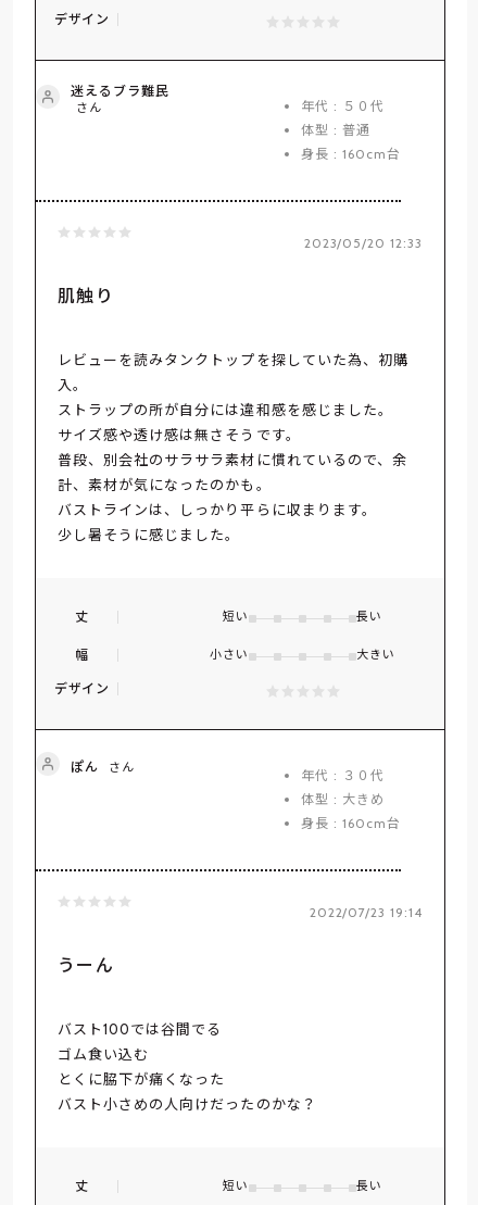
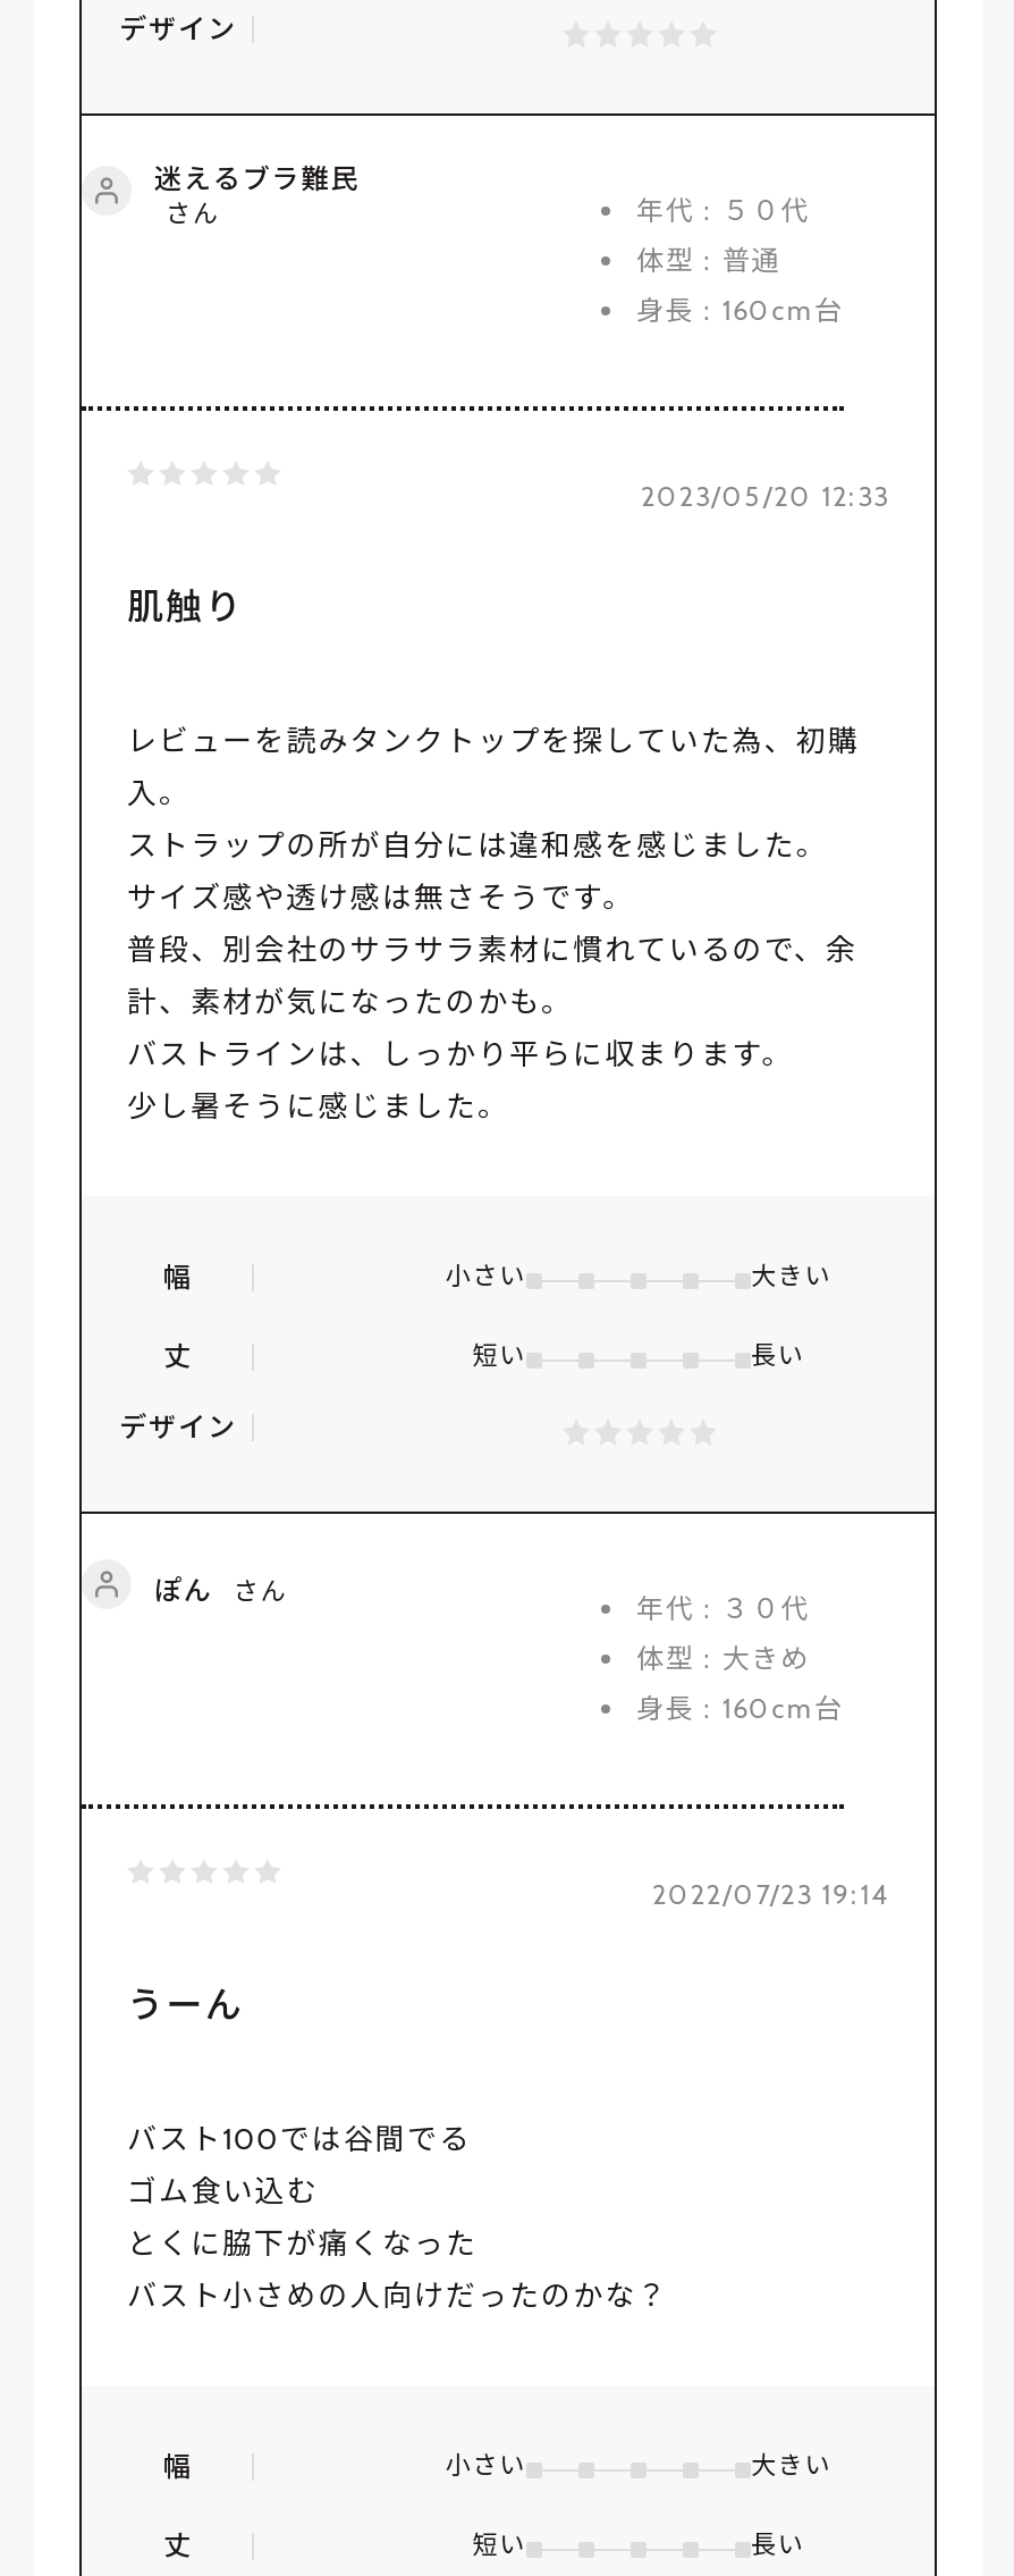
none -> [163,1259,832,1293] 幅 | 小さい | 大きい
[75,646,395,663] 幅 | 小さい | 大きい -> none
none -> [163,2448,832,2482] 幅 | 小さい | 大きい

